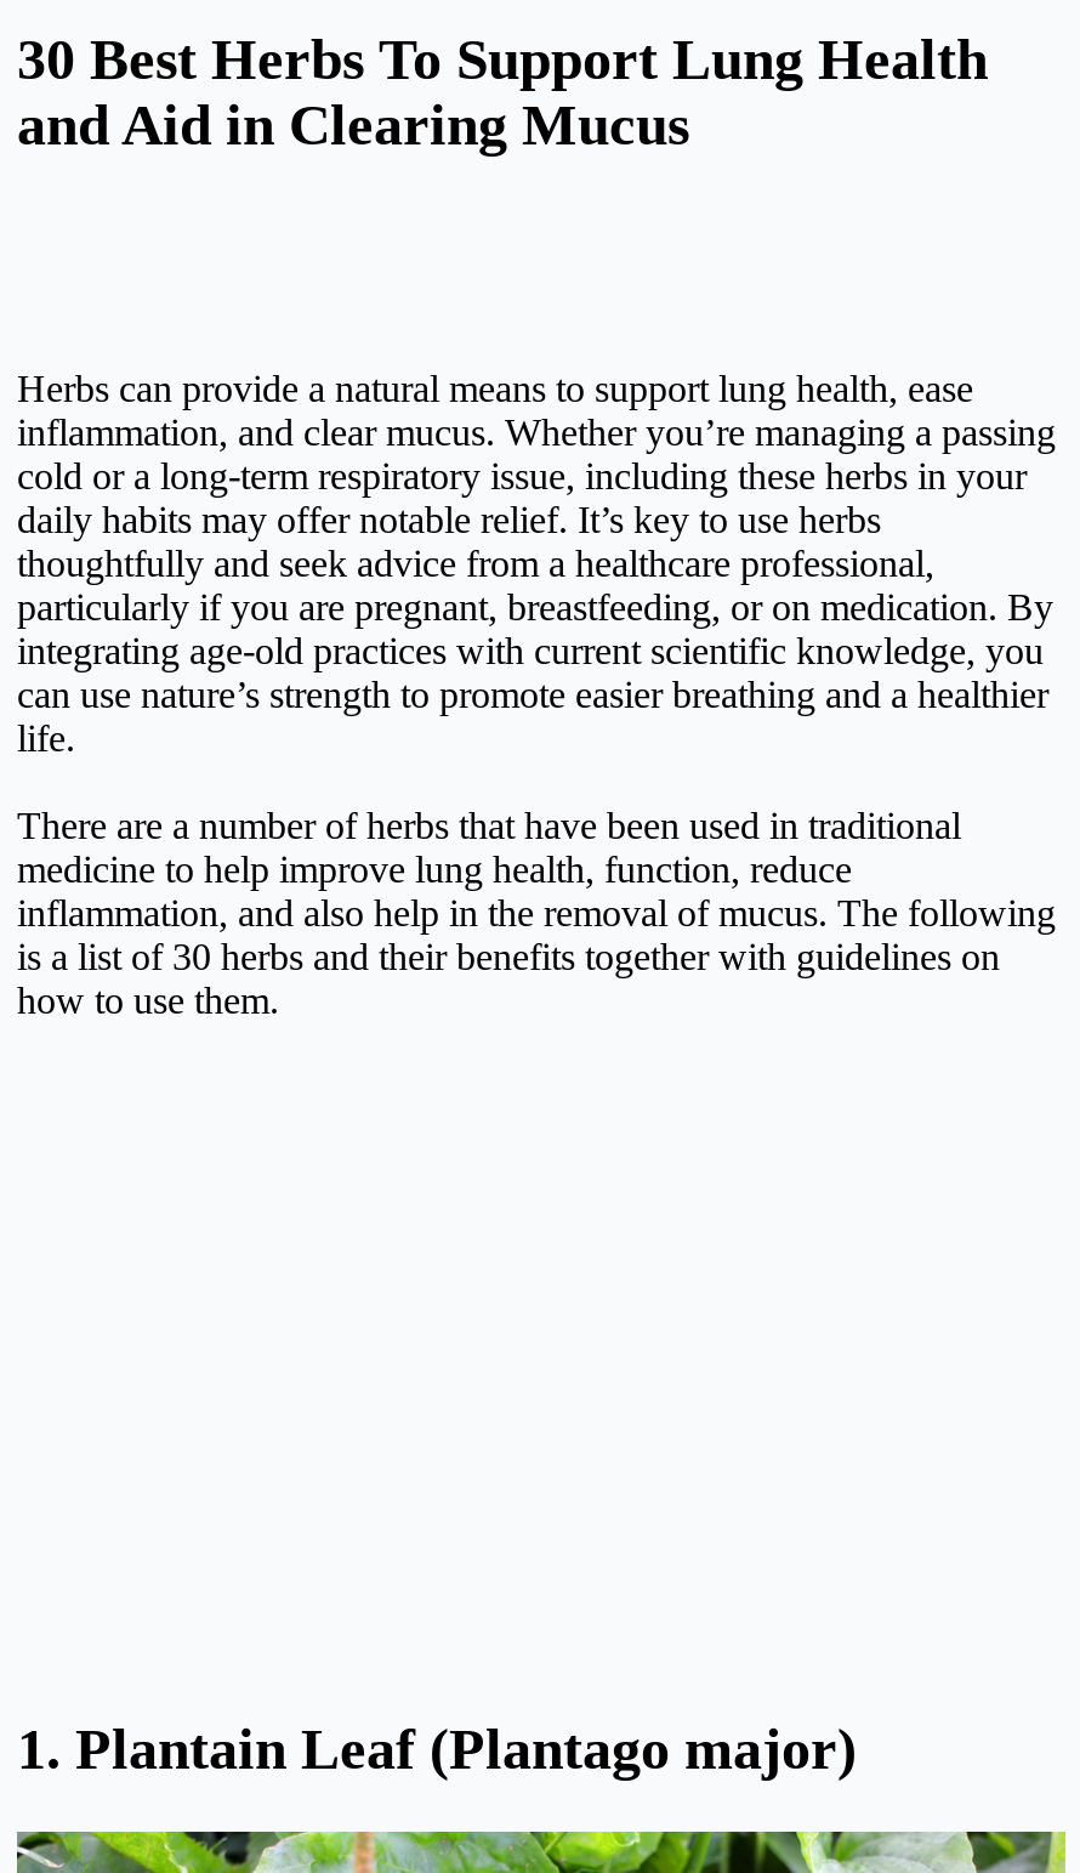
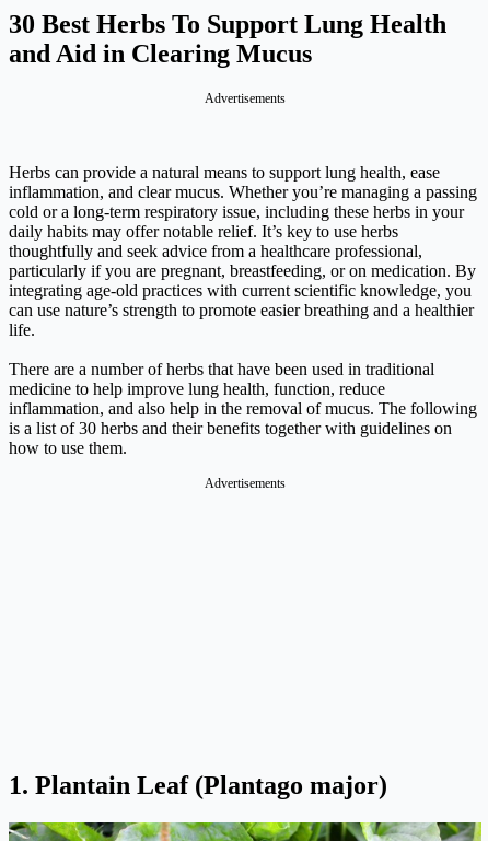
none -> [205,91,286,106] Advertisements
none -> [205,476,286,491] Advertisements

